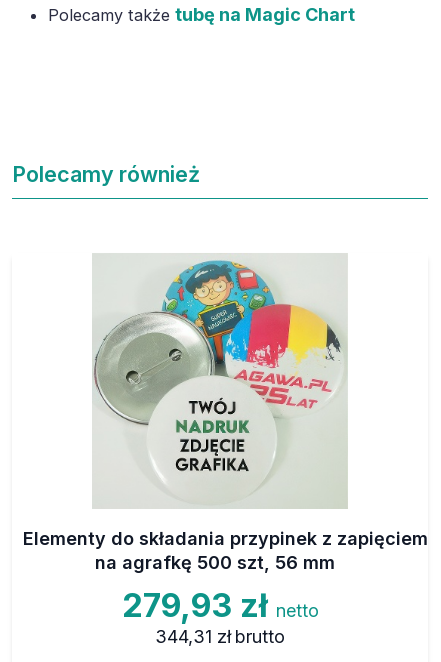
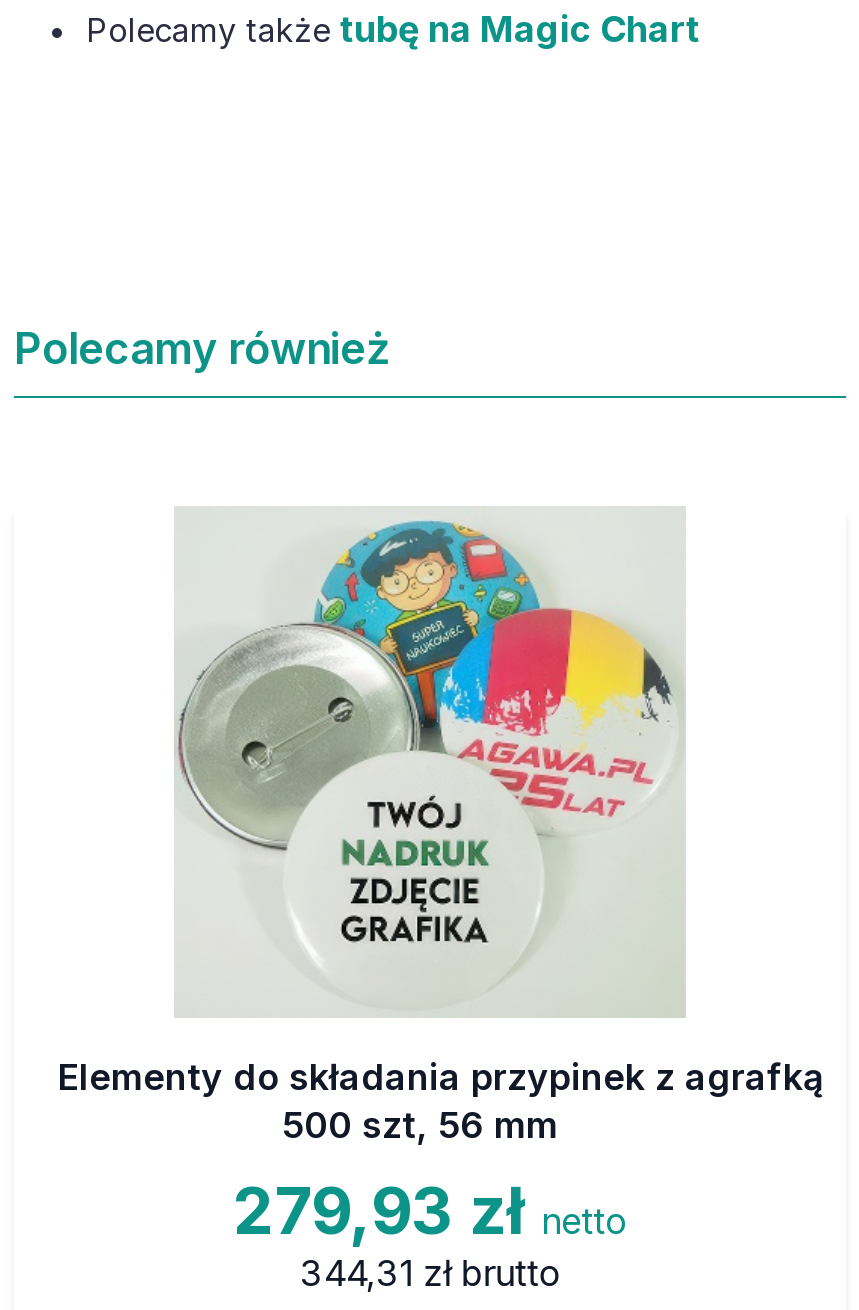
[22,528,427,573] Elementy do składania przypinek z zapięciem | na agrafkę 500 szt, 56 mm -> [57,1056,823,1146] Elementy do składania przypinek z agrafką | 500 szt, 56 mm

